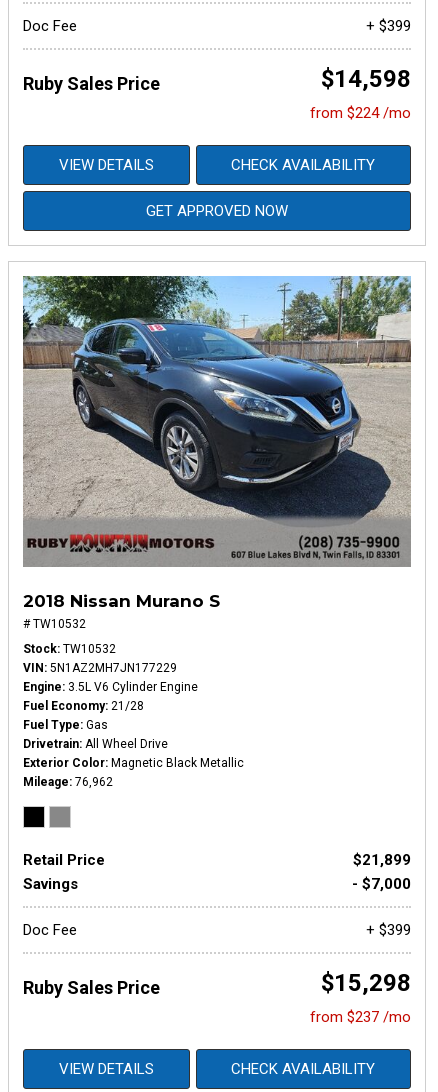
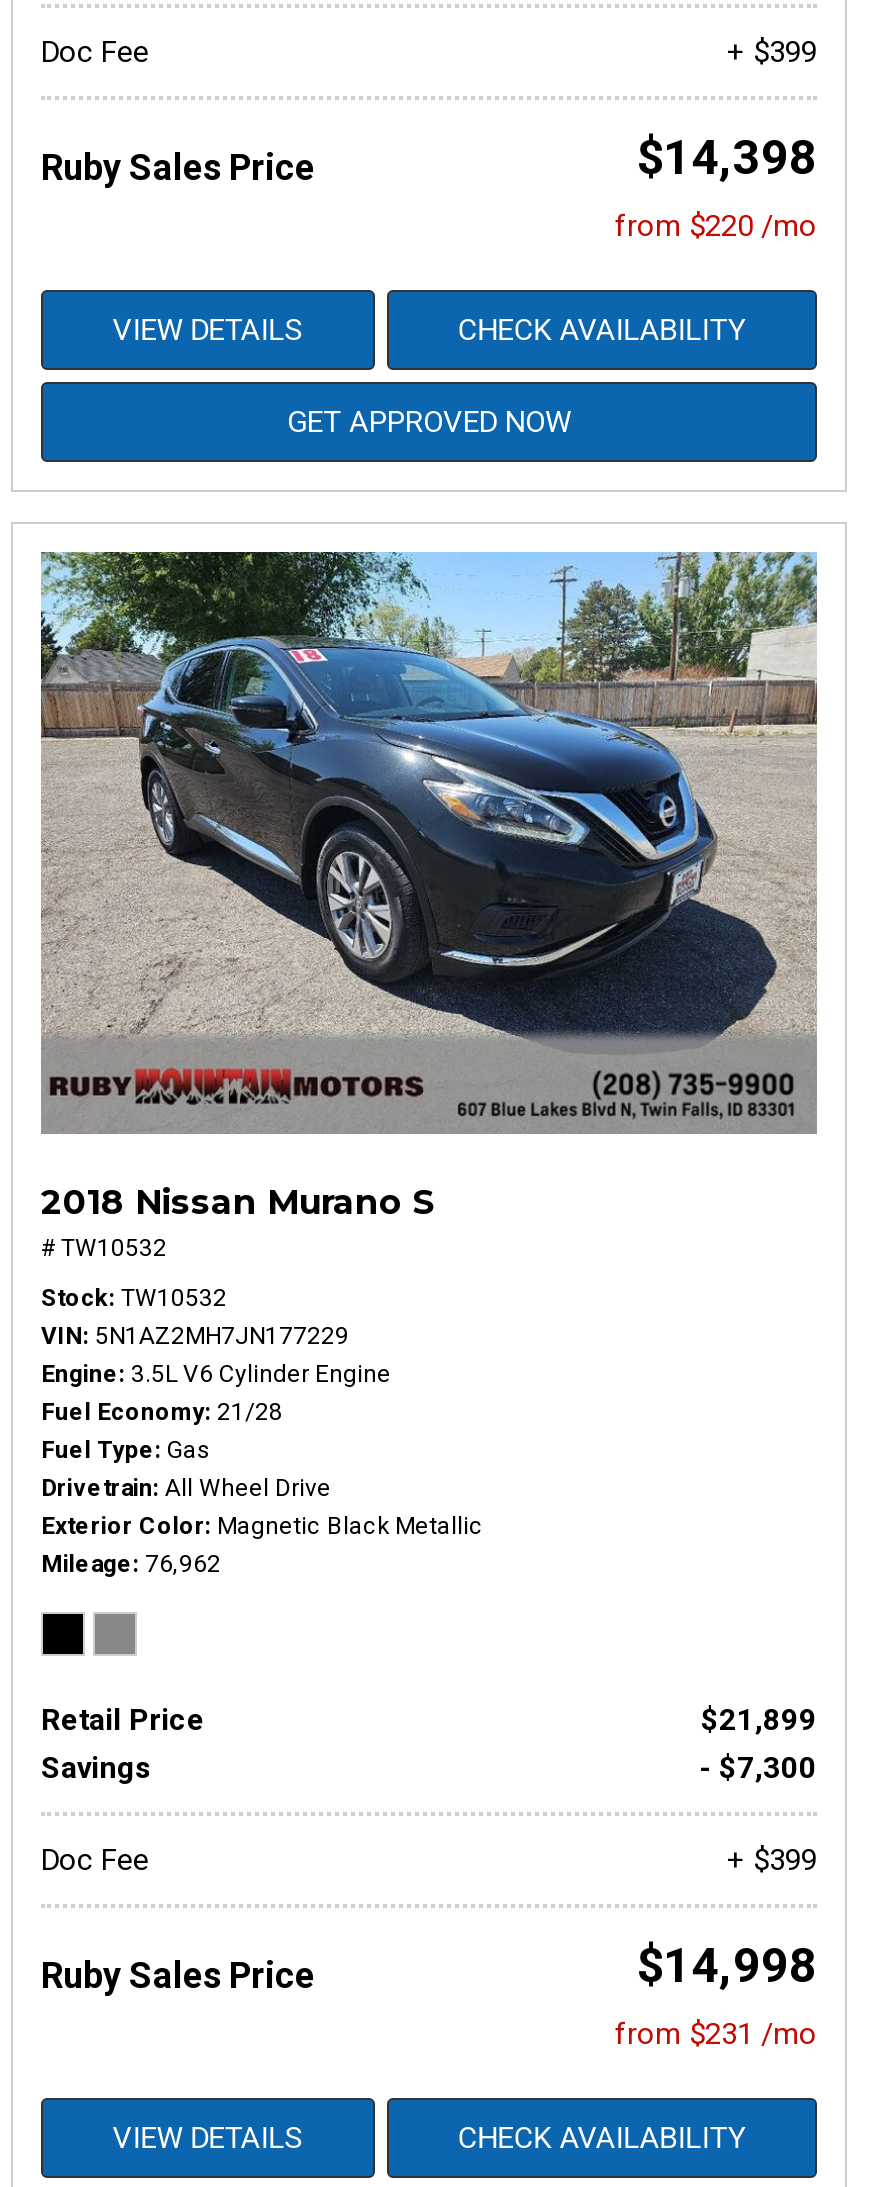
[321,65,411,93] $14,598 -> [637,130,817,186] $14,398
[310,104,411,122] from $224 /mo -> [615,208,817,244] from $220 /mo
[352,875,411,893] - $7,000 -> [699,1750,817,1786] - $7,300
[321,969,411,997] $15,298 -> [637,1938,817,1994] $14,998
[310,1008,411,1026] from $237 /mo -> [615,2016,817,2052] from $231 /mo

